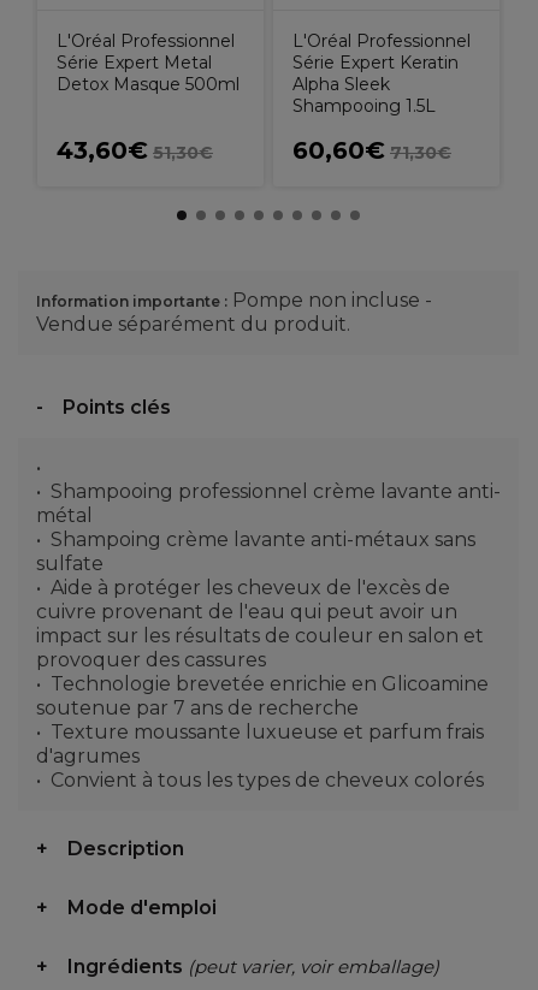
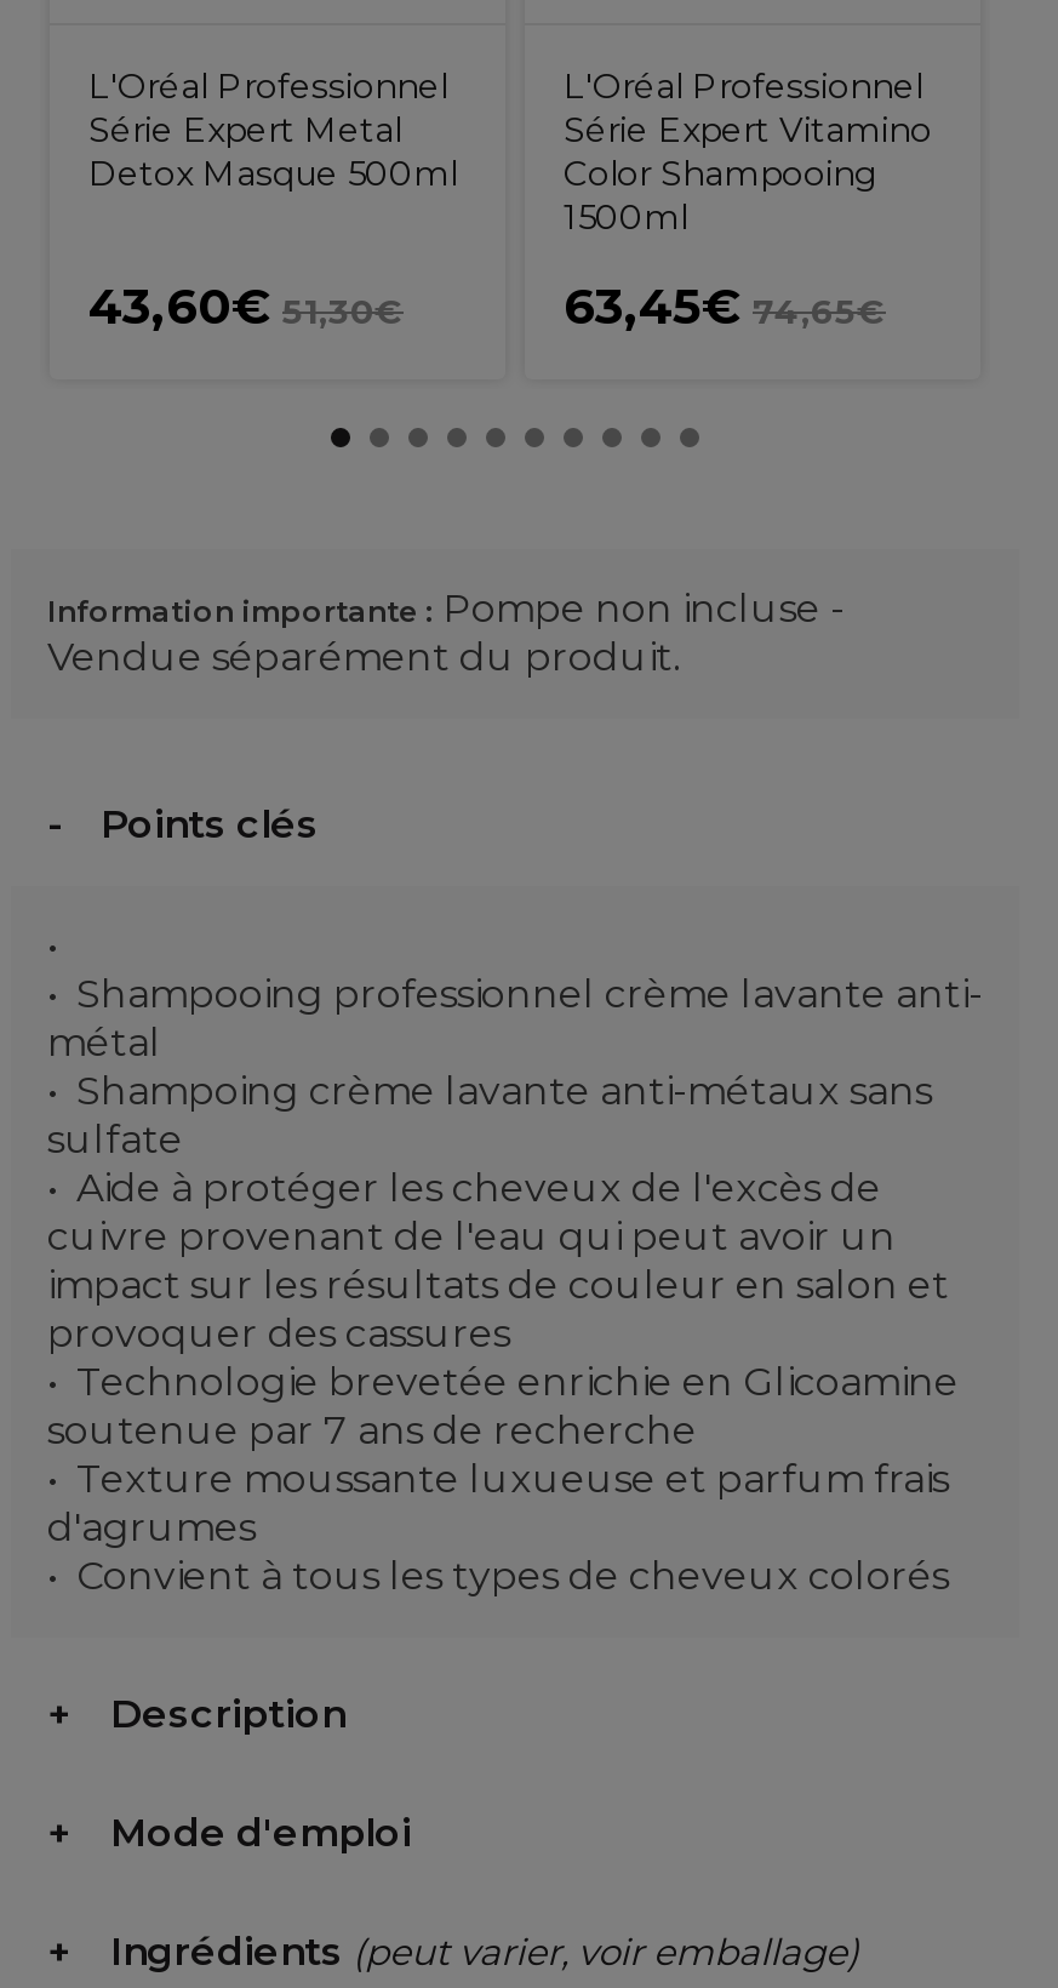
[292,52,459,117] Série Expert Keratin | Alpha Sleek | Shampooing 1.5L -> [564,108,932,239] Série Expert Vitamino | Color Shampooing | 1500ml
[292,136,451,165] 60,60€ 71,30€ -> [564,278,886,336] 63,45€ 74,65€

